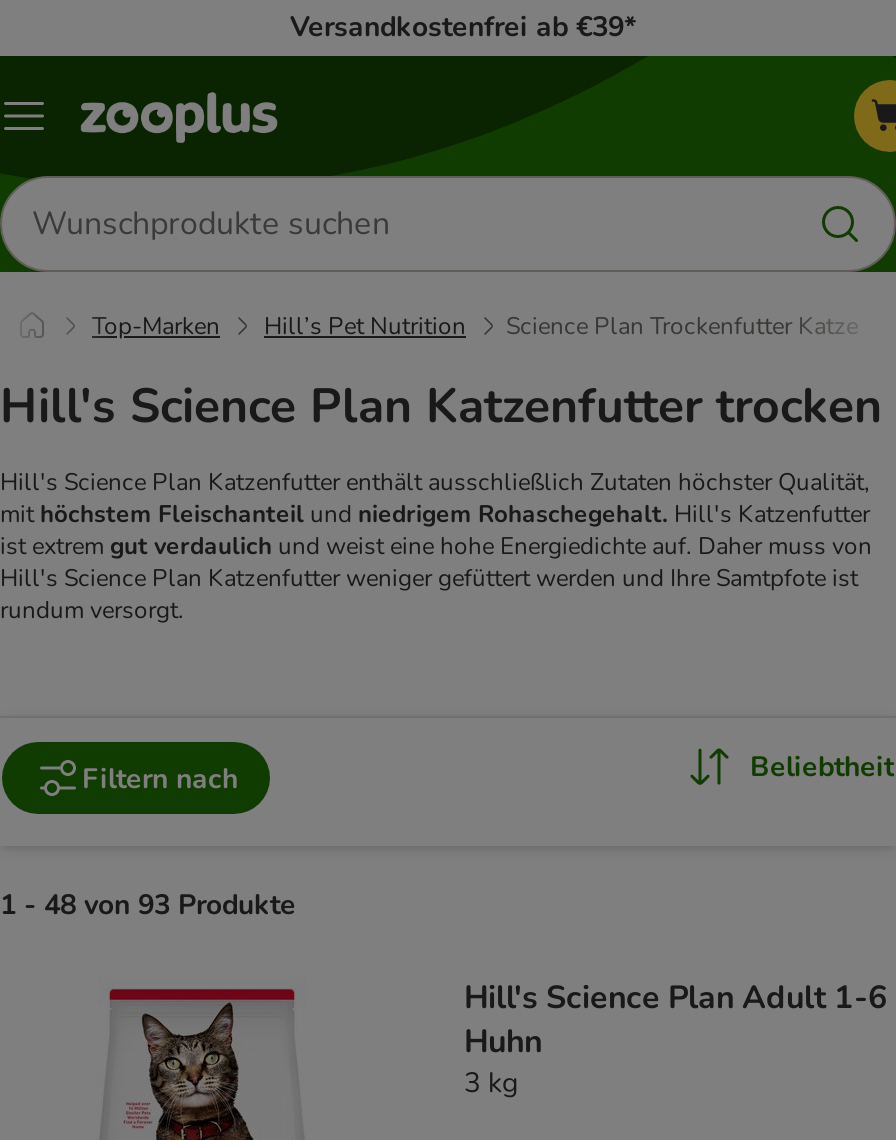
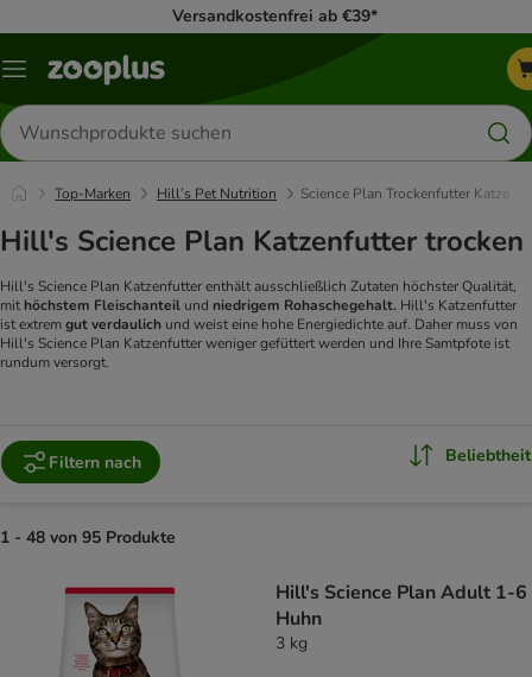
[0,886,296,924] 1 - 48 von 93 Produkte -> [0,526,176,549] 1 - 48 von 95 Produkte

